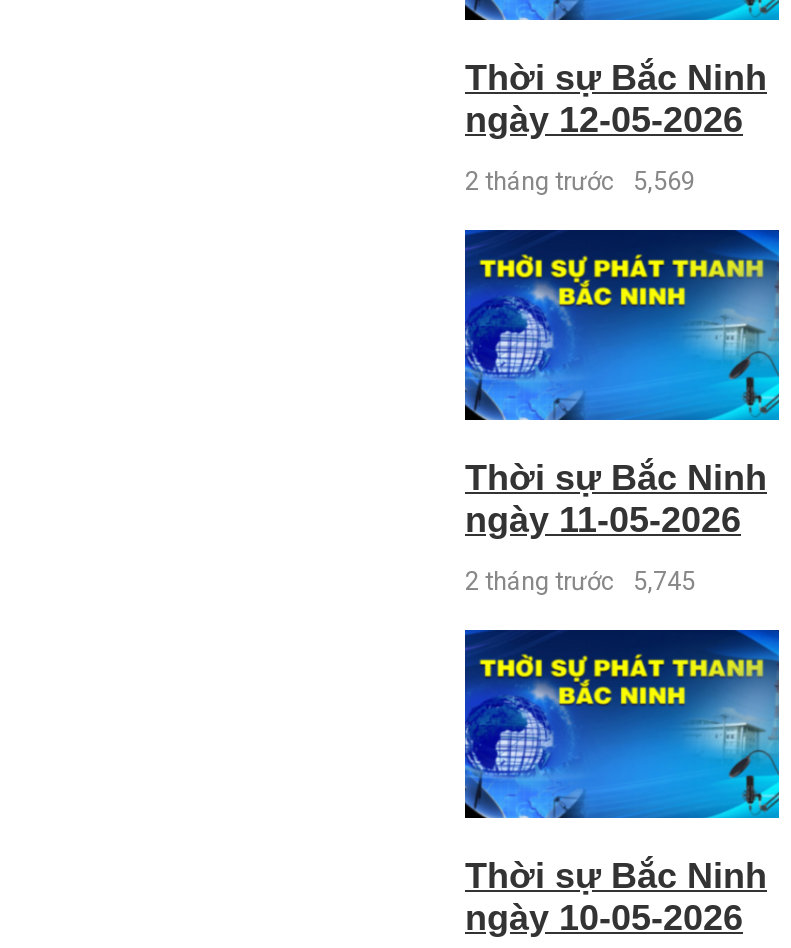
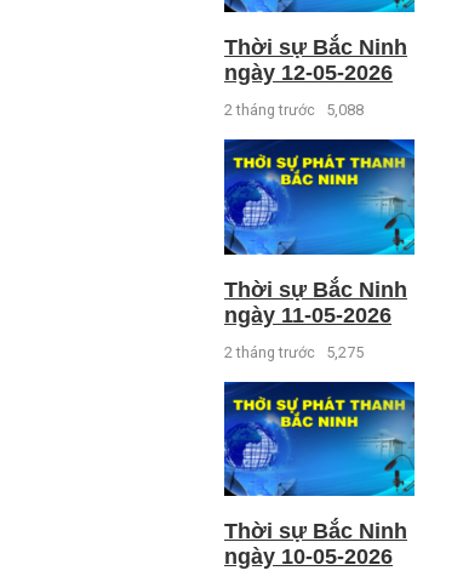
[465,166,695,196] 2 tháng trước 5,569 -> [224,101,364,119] 2 tháng trước 5,088
[465,566,695,596] 2 tháng trước 5,745 -> [224,343,364,361] 2 tháng trước 5,275

